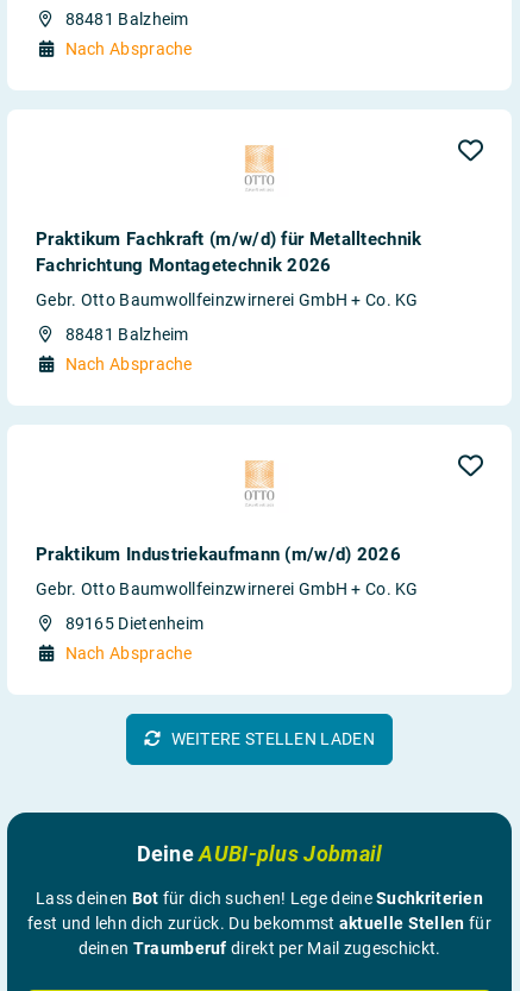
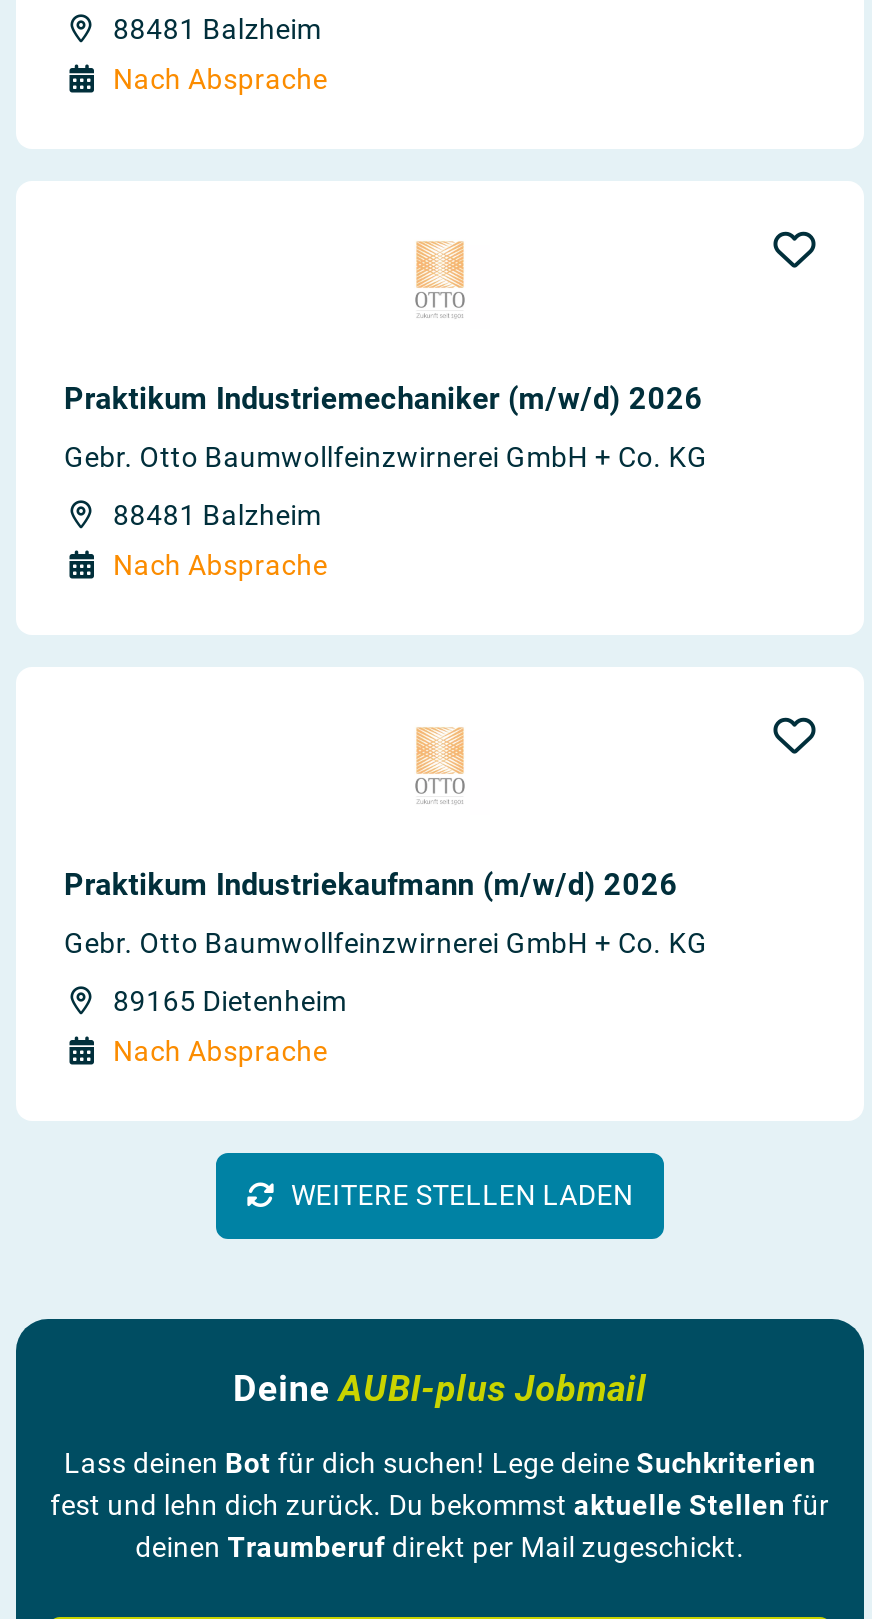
[36,229,422,276] Praktikum Fachkraft (m/w/d) für Metalltechnik | Fachrichtung Montagetechnik 2026 -> [64,381,703,417] Praktikum Industriemechaniker (m/w/d) 2026

